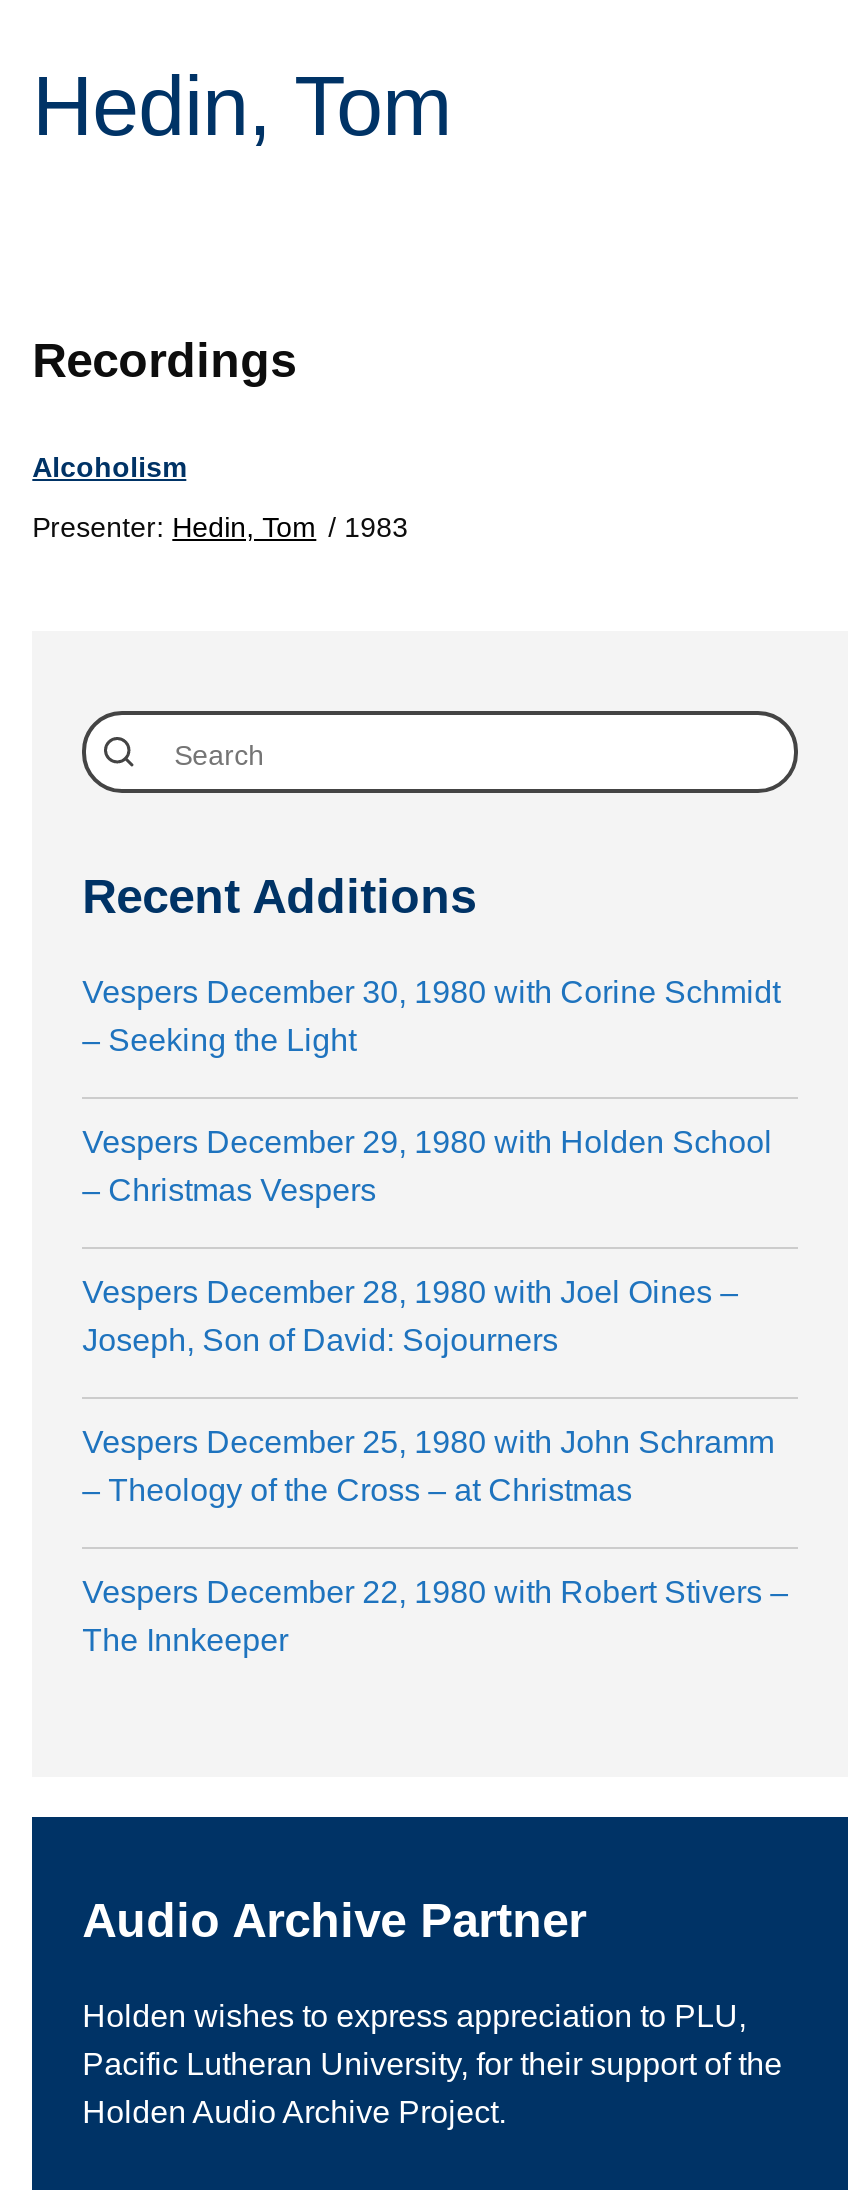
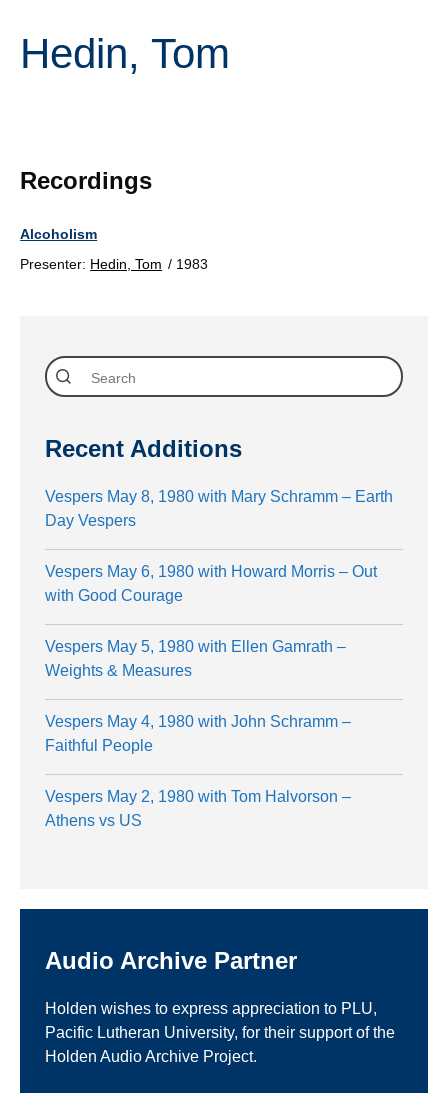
[82,975,780,1057] Vespers December 30, 1980 with Corine Schmidt | – Seeking the Light -> [45,488,393,529] Vespers May 8, 1980 with Mary Schramm – Earth | Day Vespers
[82,1125,772,1207] Vespers December 29, 1980 with Holden School | – Christmas Vespers -> [45,563,377,604] Vespers May 6, 1980 with Howard Morris – Out | with Good Courage
[82,1275,738,1357] Vespers December 28, 1980 with Joel Oines – | Joseph, Son of David: Sojourners -> [45,638,346,679] Vespers May 5, 1980 with Ellen Gamrath – | Weights & Measures
[82,1425,774,1507] Vespers December 25, 1980 with John Schramm | – Theology of the Cross – at Christmas -> [45,713,351,754] Vespers May 4, 1980 with John Schramm – | Faithful People
[82,1575,788,1657] Vespers December 22, 1980 with Robert Stivers – | The Innkeeper -> [45,788,351,829] Vespers May 2, 1980 with Tom Halvorson – | Athens vs US

